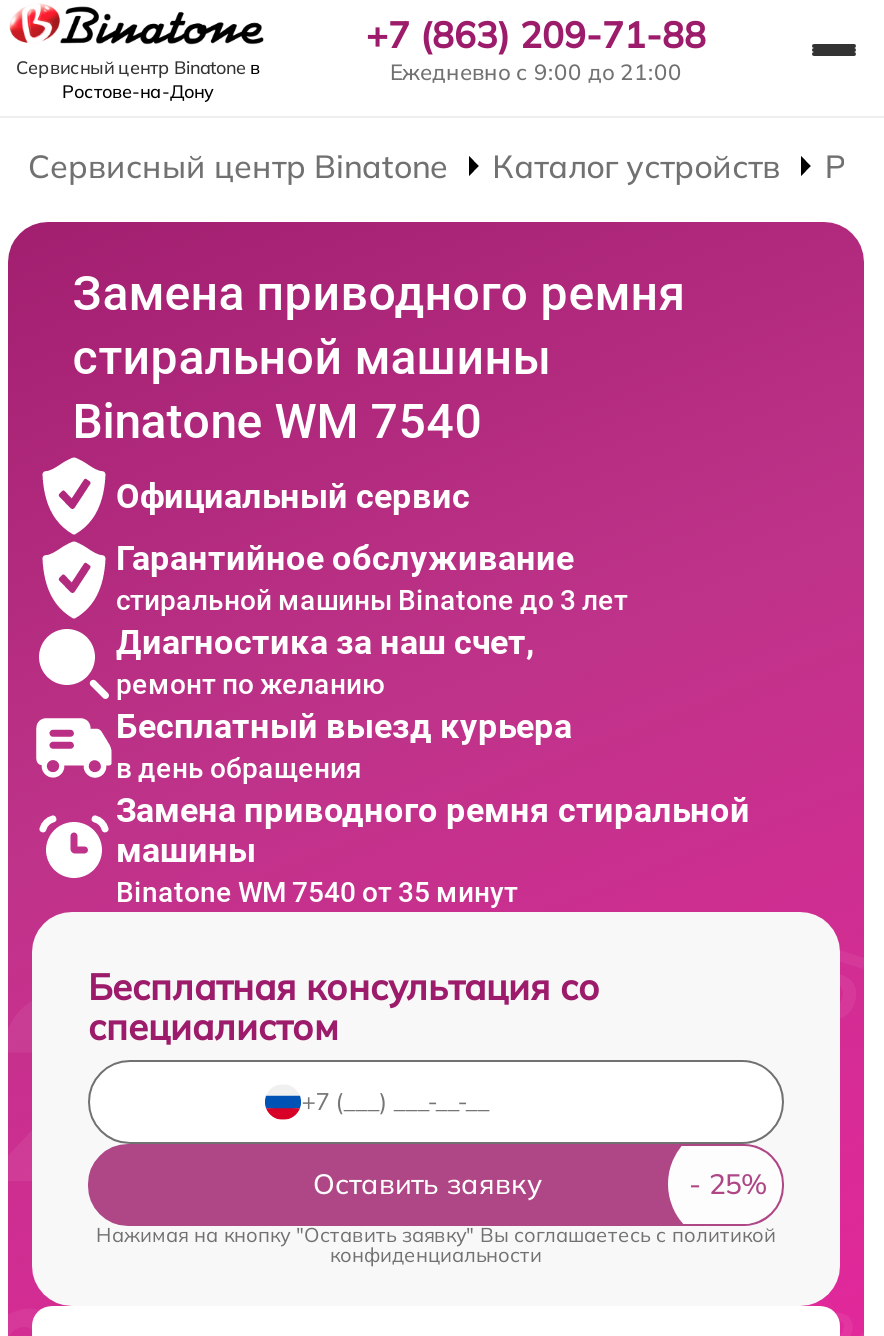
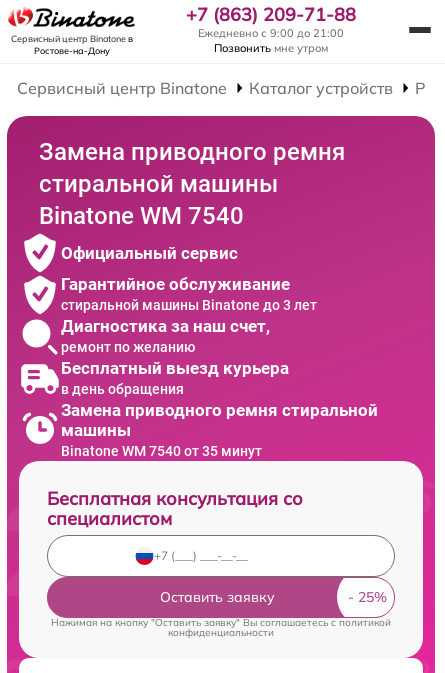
none -> [214,41,328,55] Позвонить мне утром

